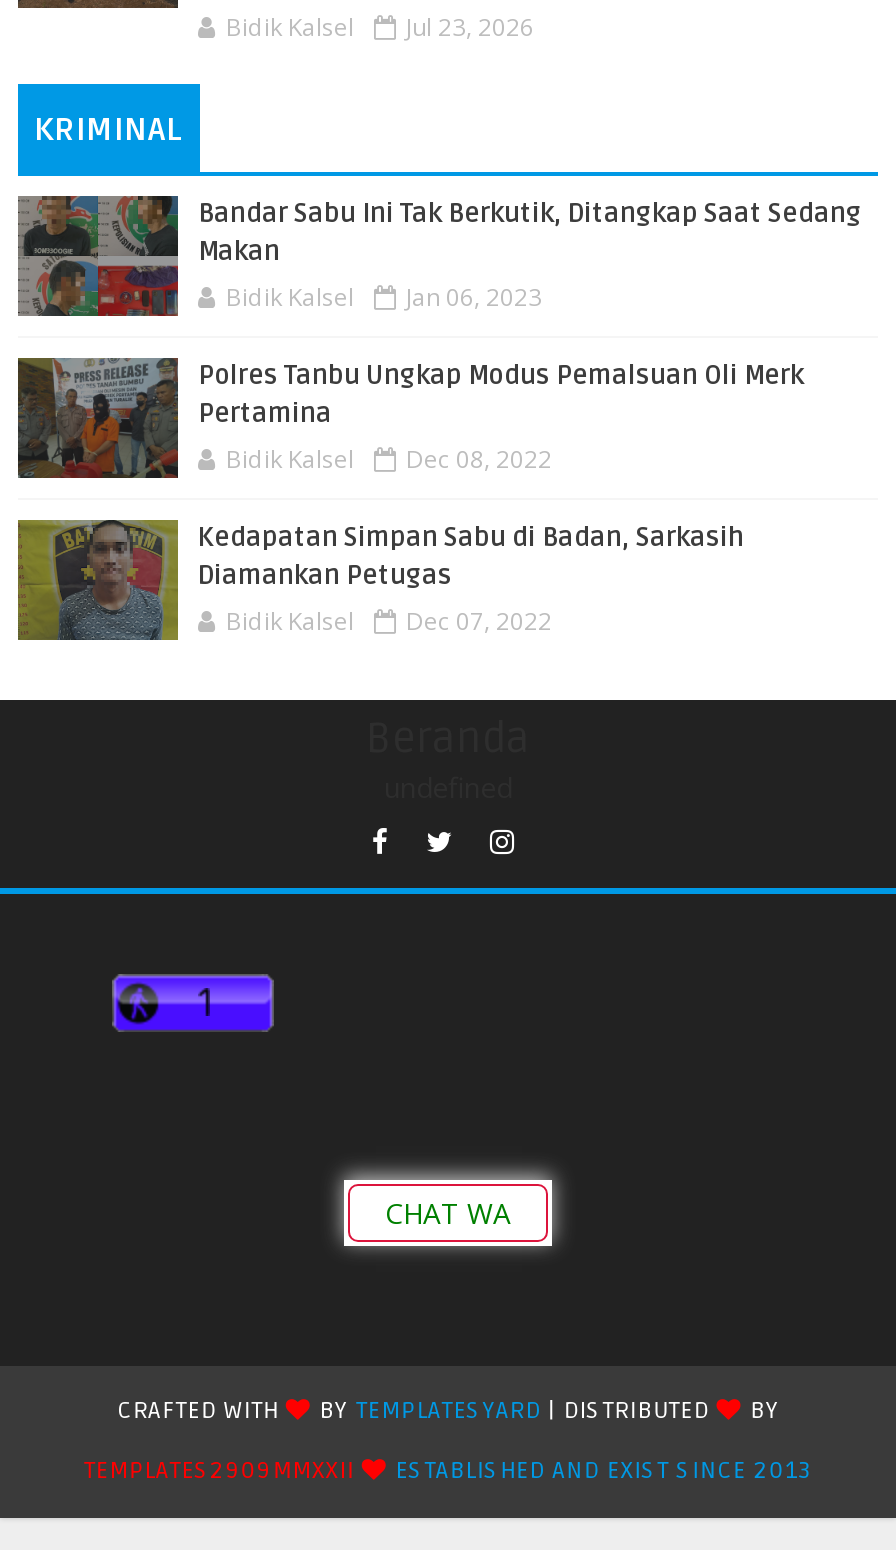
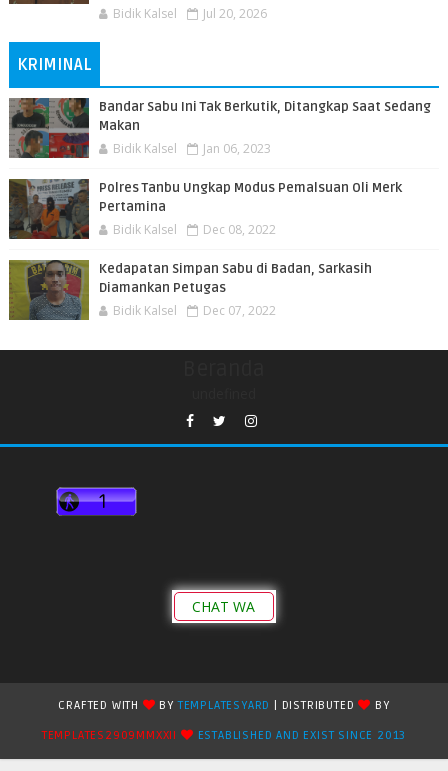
[226,10,534,44] Bidik Kalsel Jul 23, 2026 -> [113,5,267,22] Bidik Kalsel Jul 20, 2026

